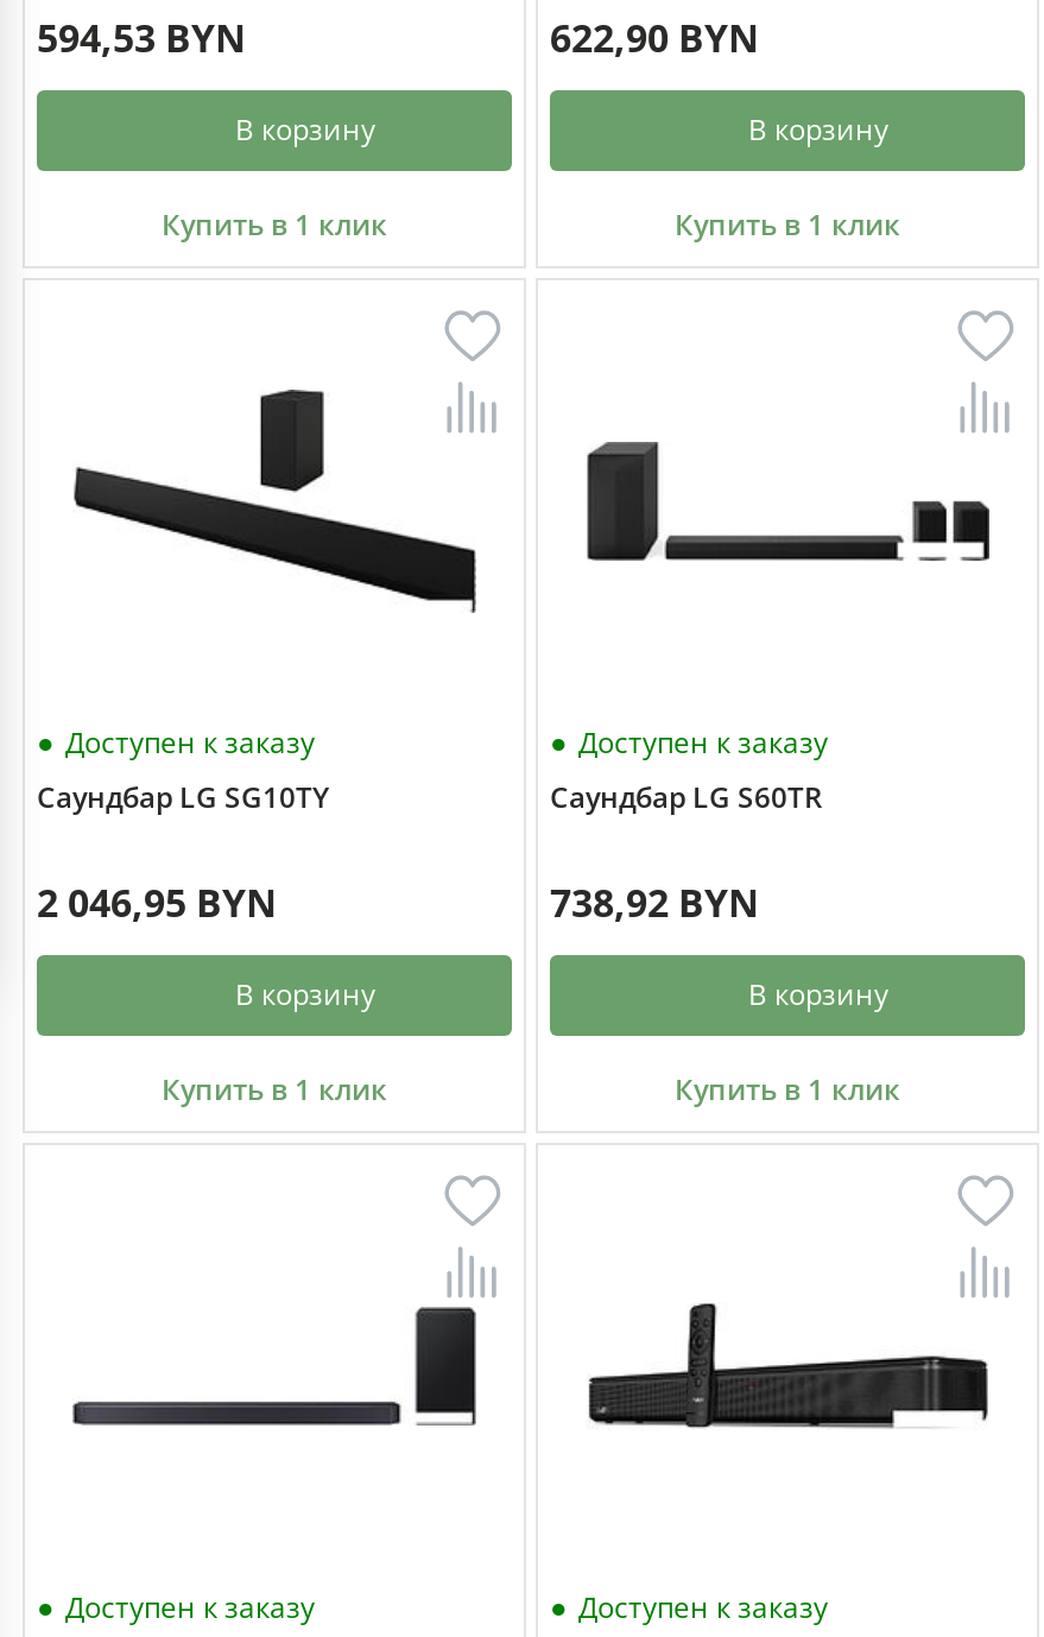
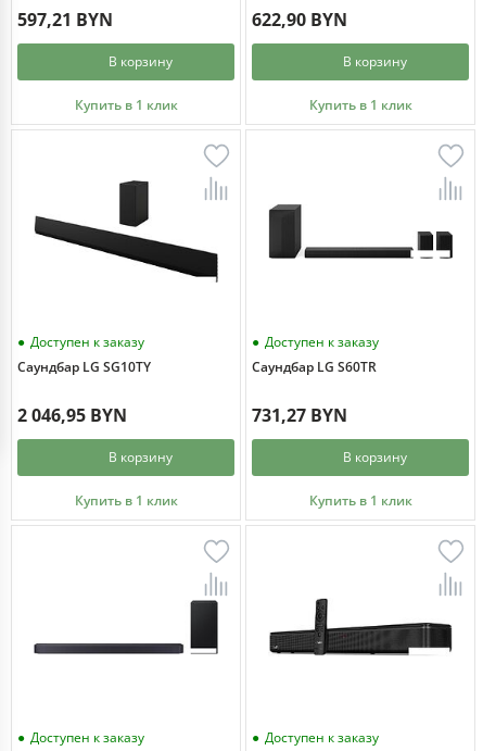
[37,12,246,64] 594,53 BYN -> [17,8,113,32] 597,21 BYN
[550,877,759,929] 738,92 BYN -> [252,403,347,427] 731,27 BYN

